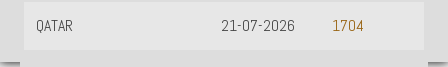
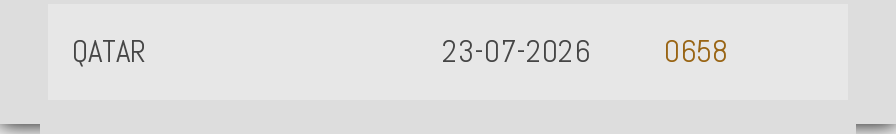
[221,16,295,36] 21-07-2026 -> [442,32,590,72] 23-07-2026
[332,16,364,36] 1704 -> [664,33,728,73] 0658

